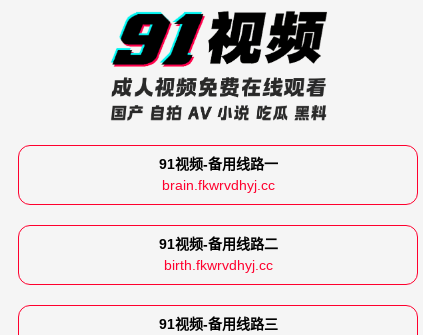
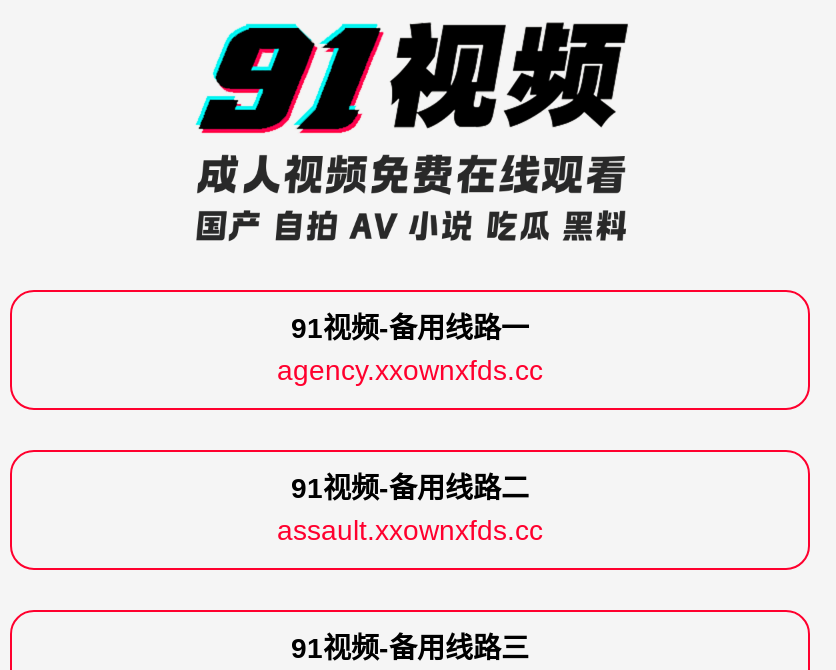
[161,177,274,193] brain.fkwrvdhyj.cc -> [277,354,543,386] agency.xxownxfds.cc
[163,257,272,273] birth.fkwrvdhyj.cc -> [277,514,543,546] assault.xxownxfds.cc

